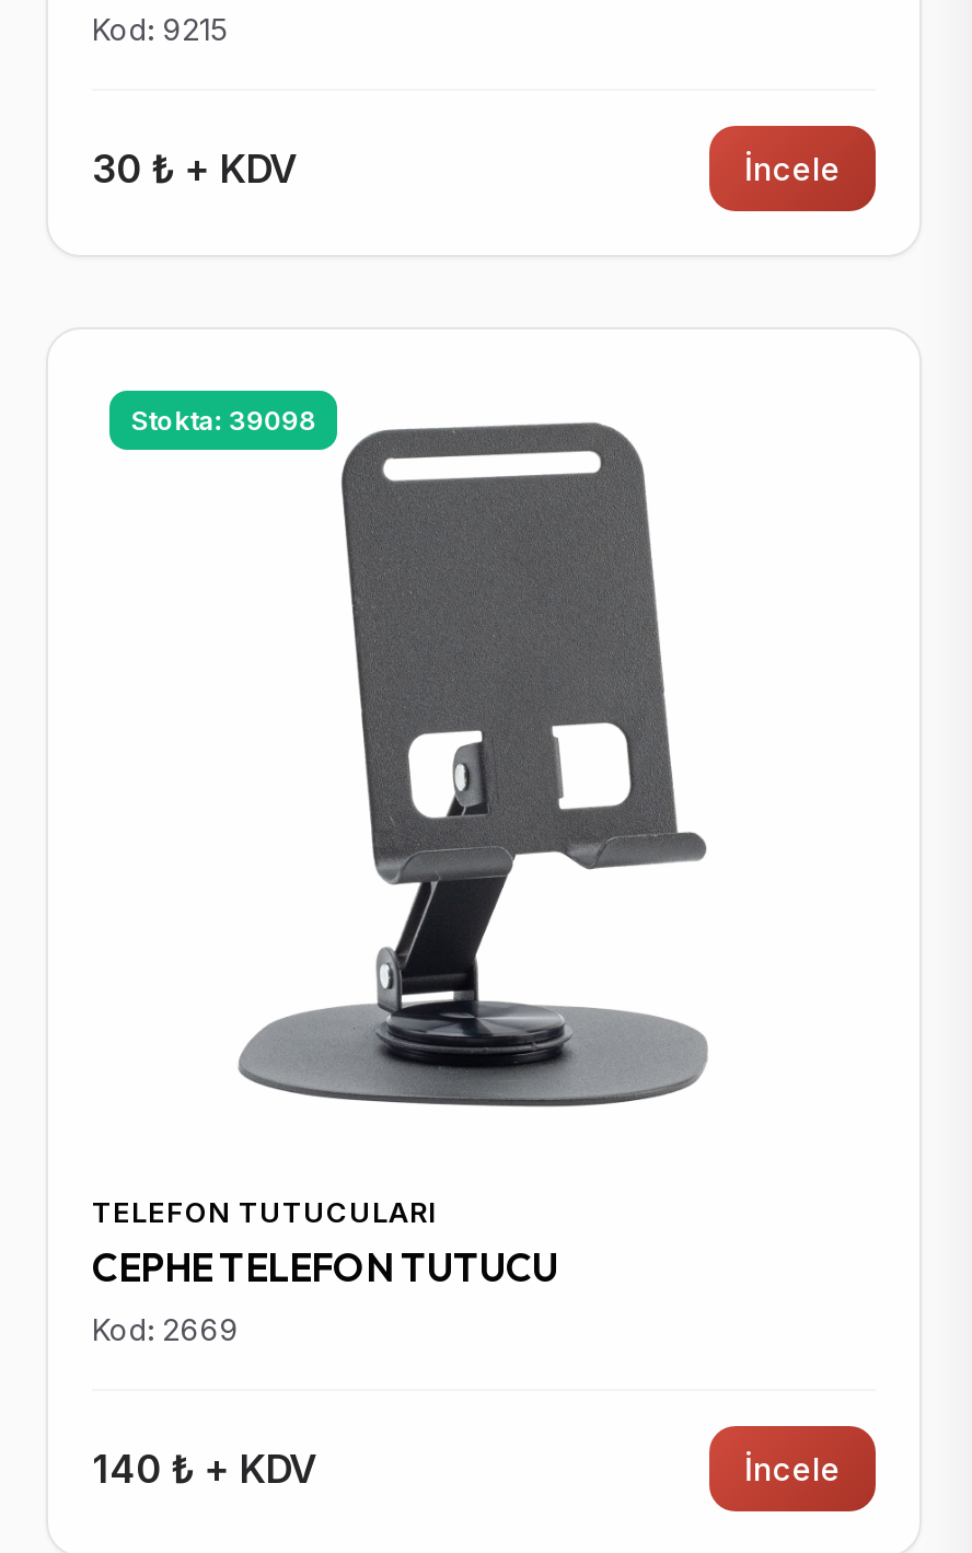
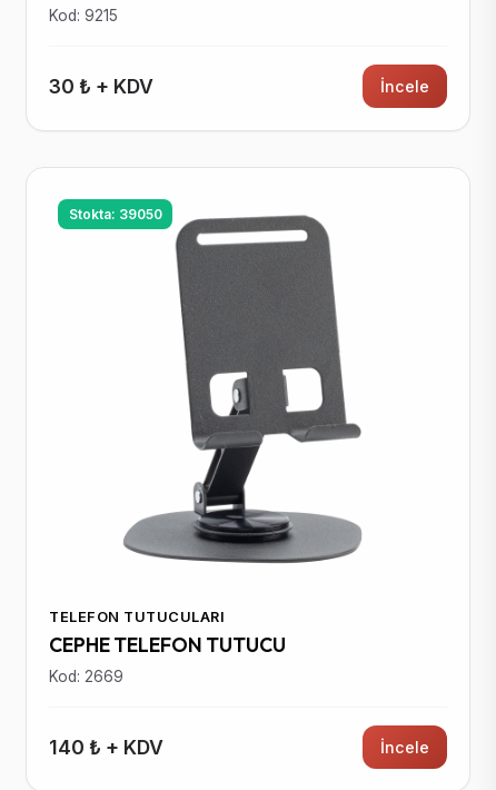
[130,404,317,437] Stokta: 39098 -> [69,206,162,223] Stokta: 39050

